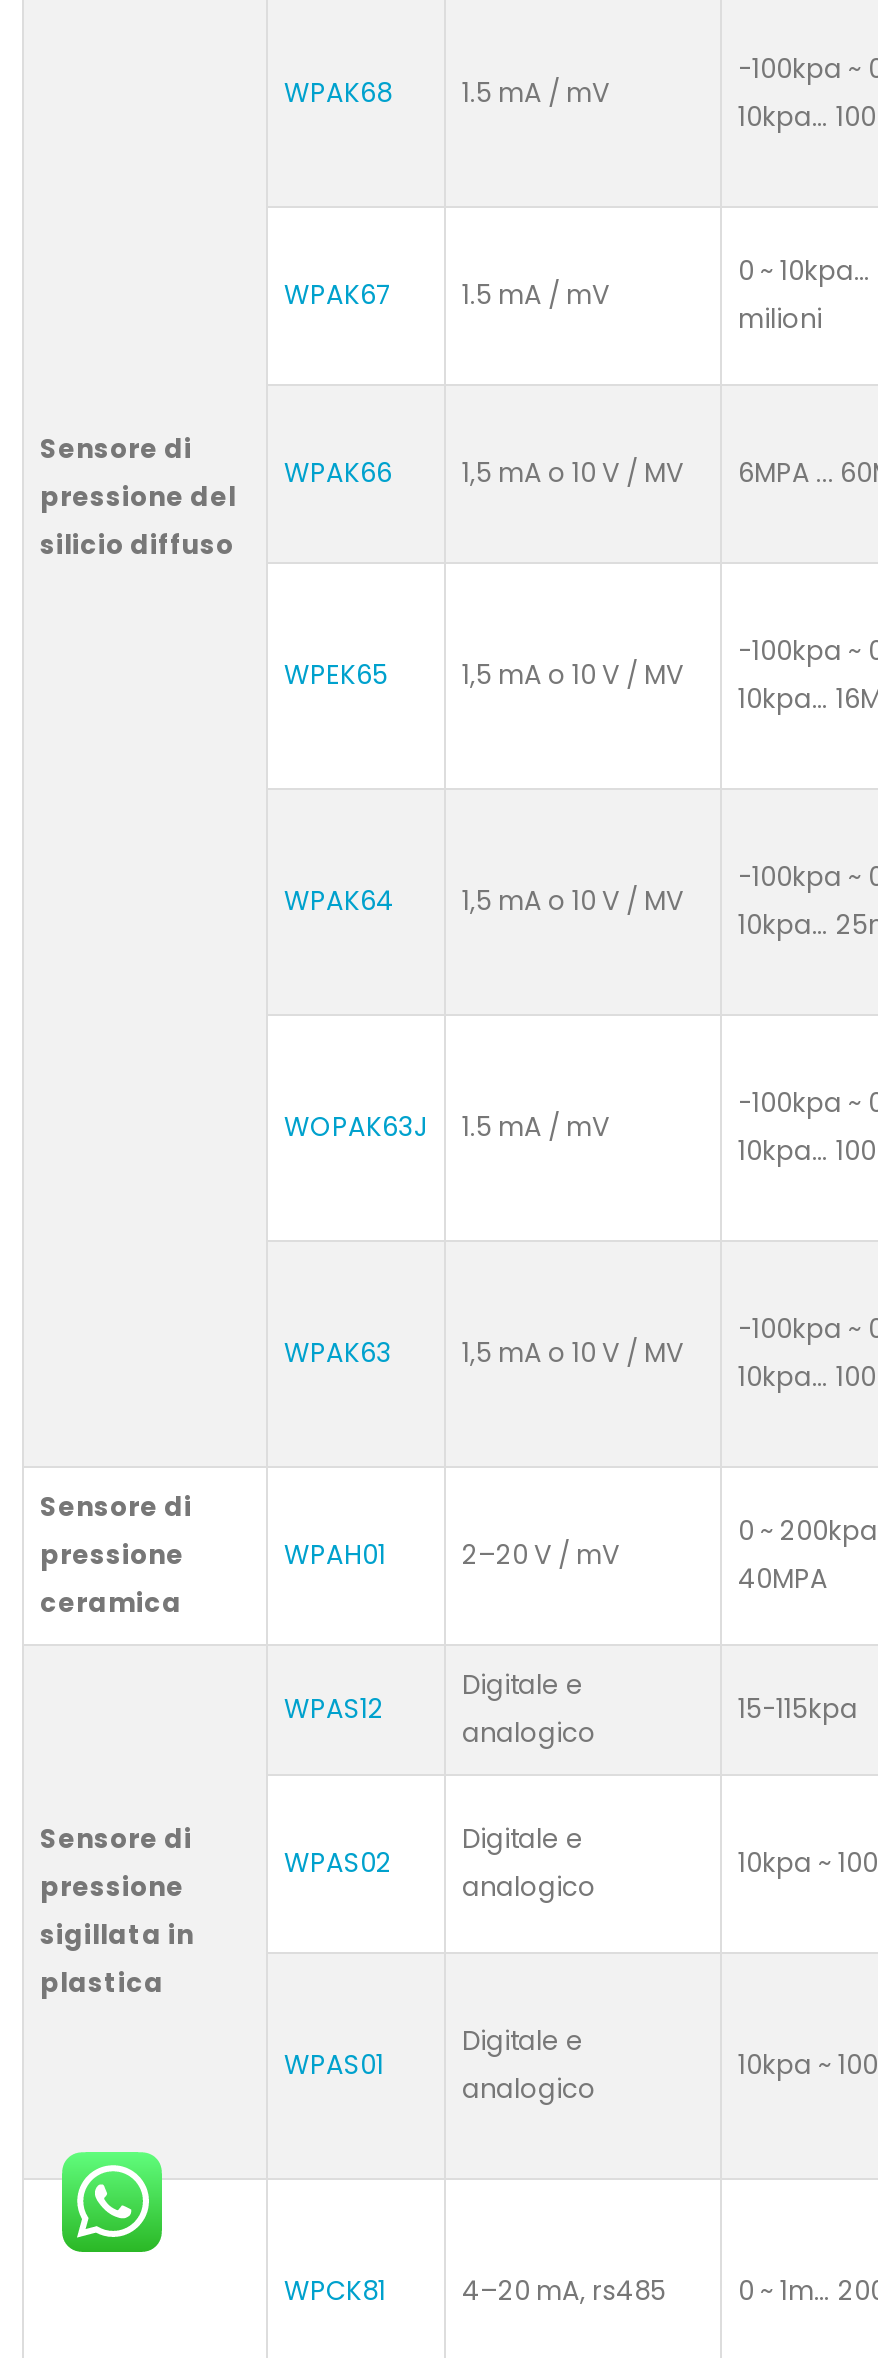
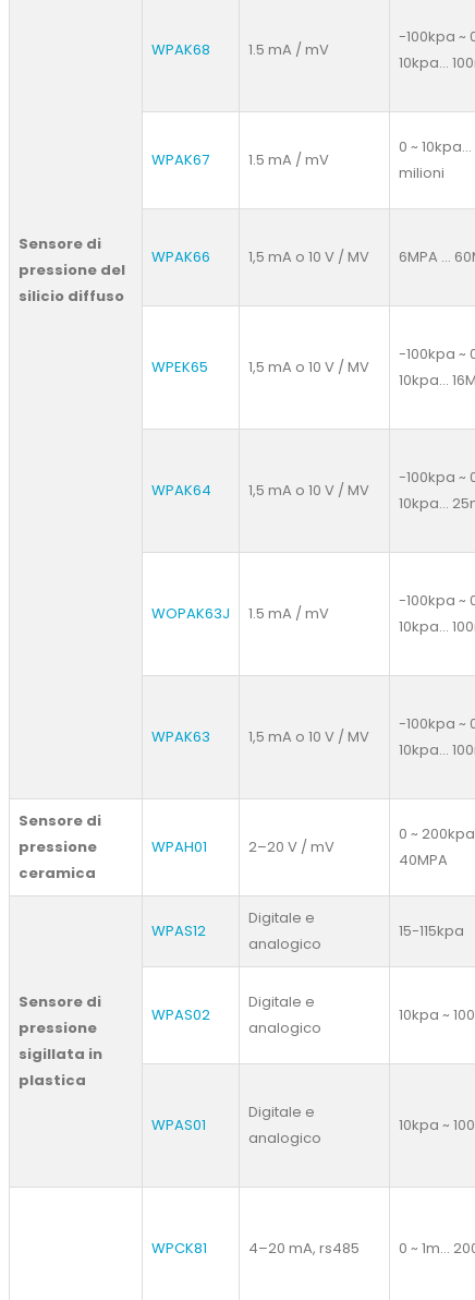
[60,2150,164,2256] [image] -> none

